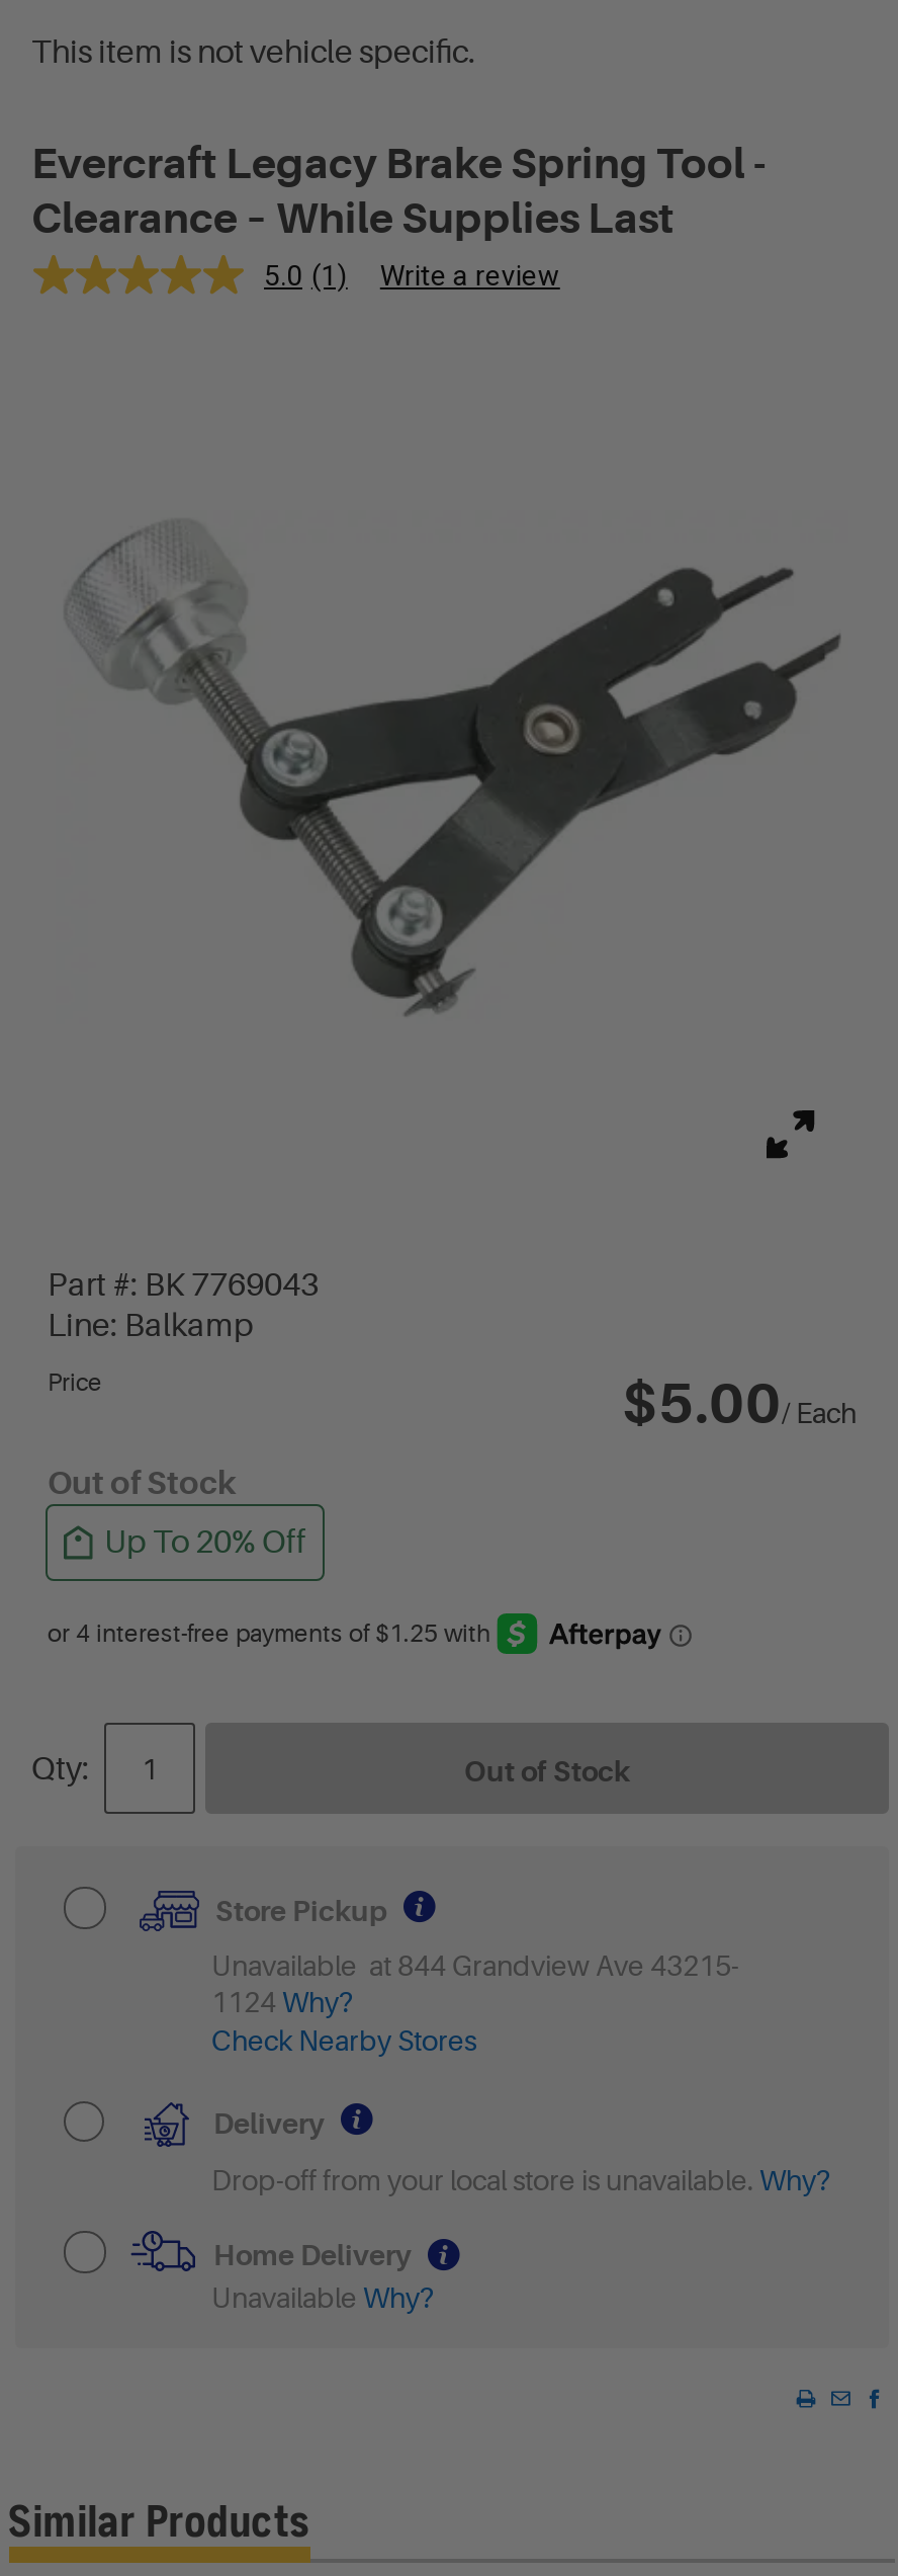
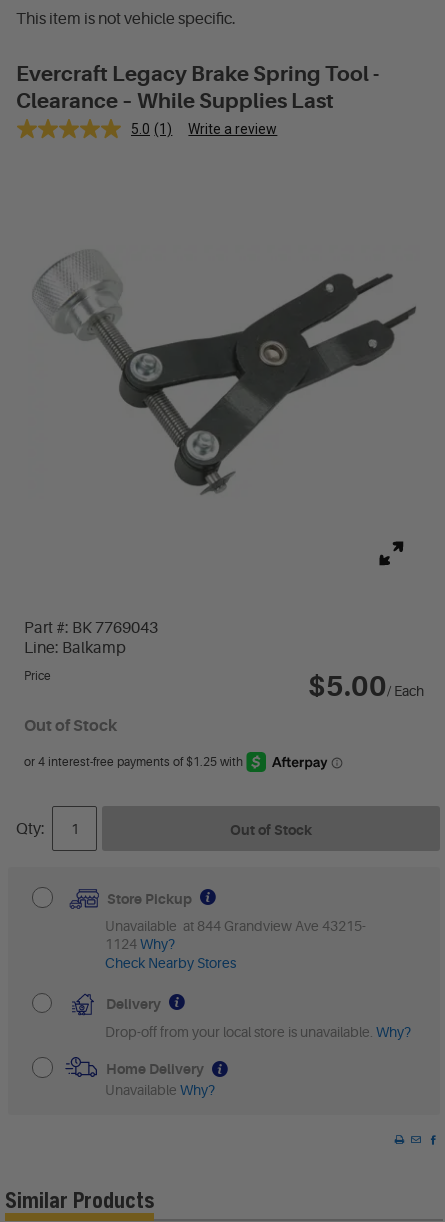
[104,1525,306,1562] Up To 20% Off -> none

